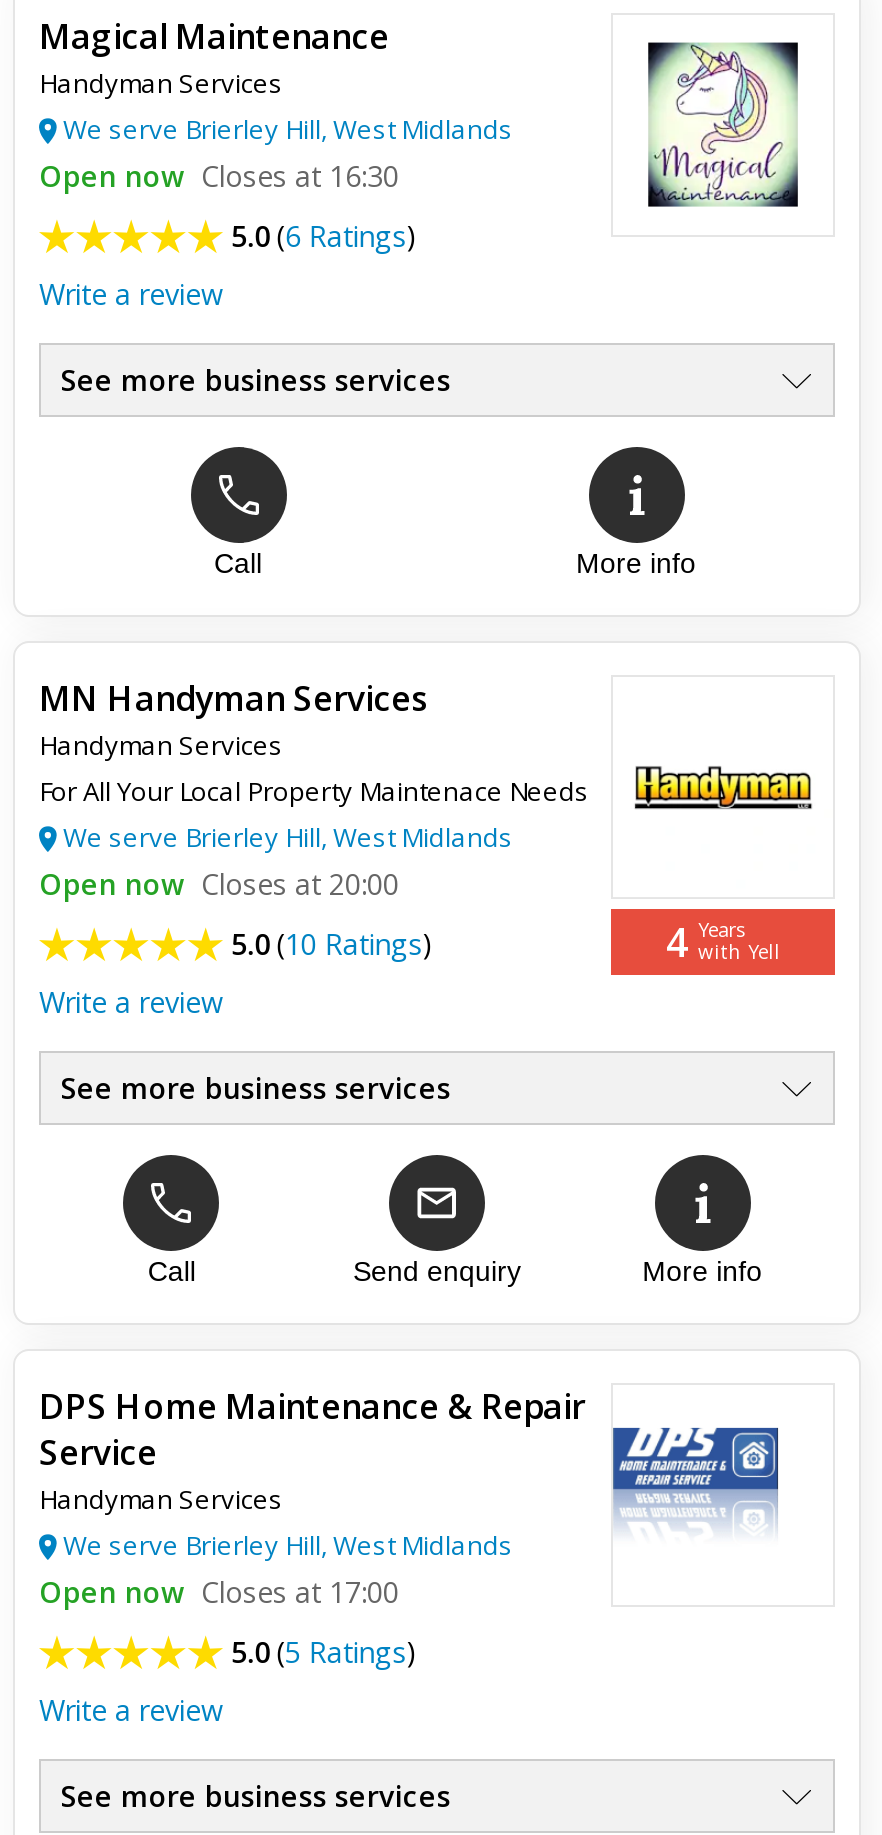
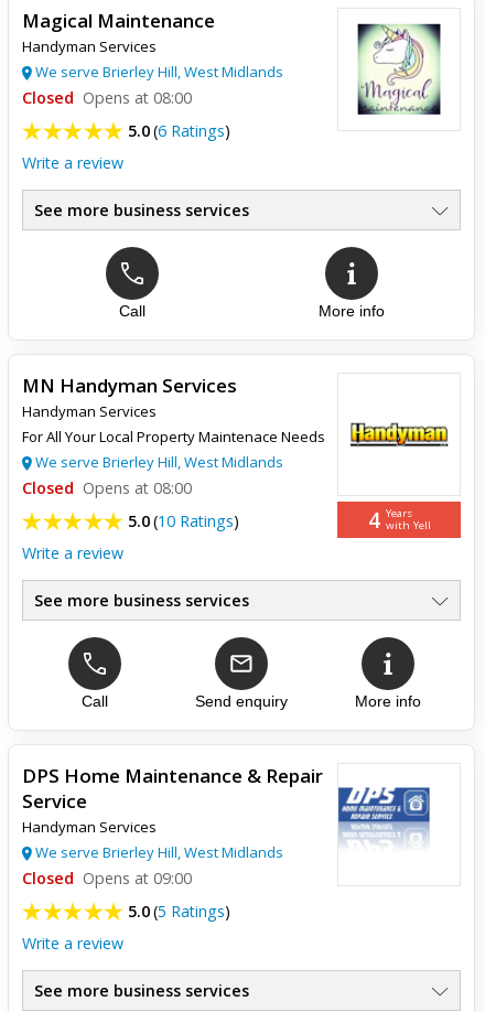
[39,157,399,195] Open now Closes at 16:30 -> [22,87,192,108] Closed Opens at 08:00
[39,865,399,903] Open now Closes at 20:00 -> [22,477,192,498] Closed Opens at 08:00
[39,1573,399,1611] Open now Closes at 17:00 -> [22,868,192,889] Closed Opens at 09:00

